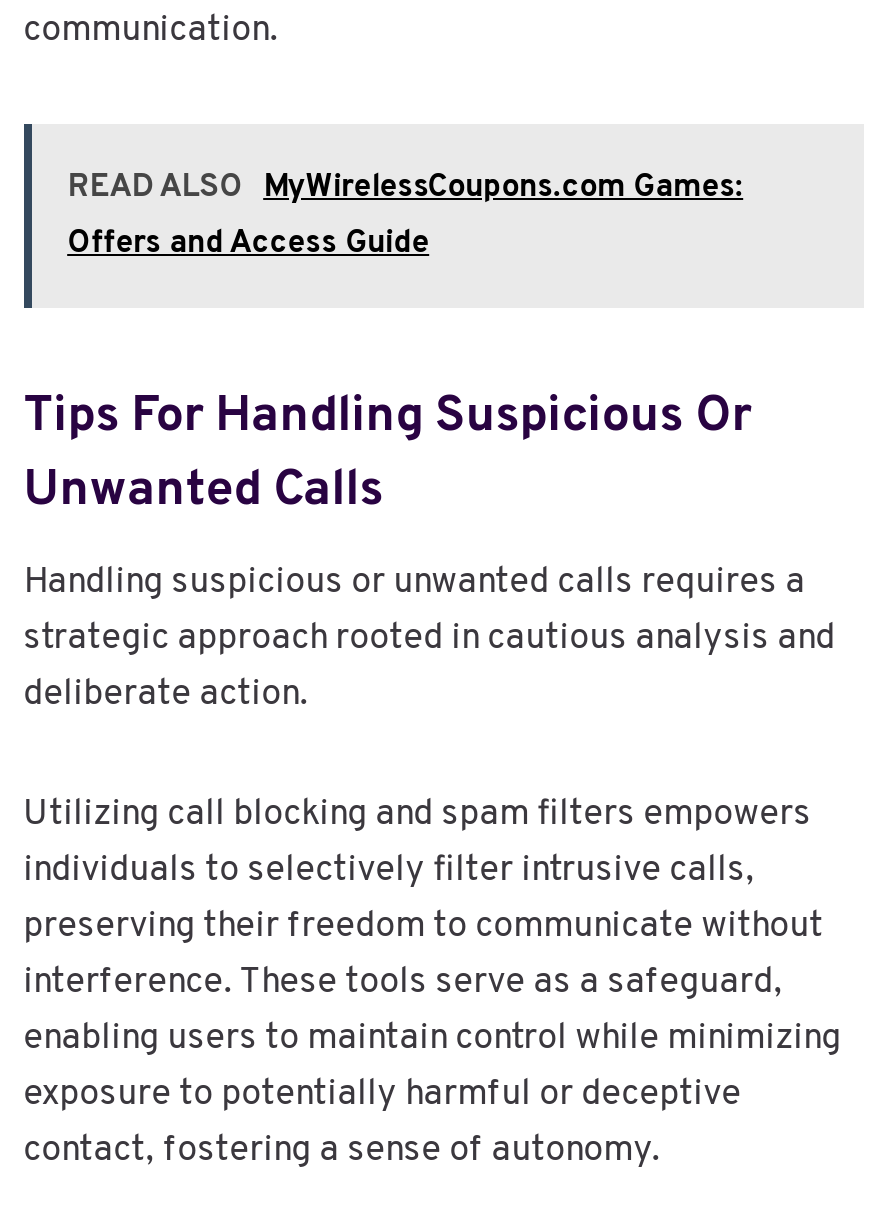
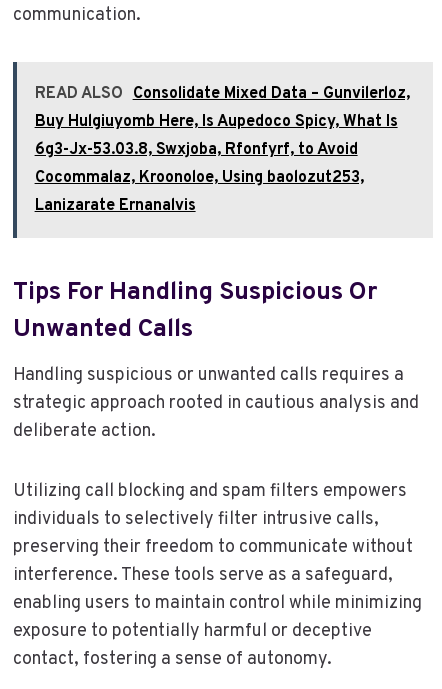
[67,168,743,264] READ ALSO MyWirelessCoupons.com Games: | Offers and Access Guide -> [35,84,410,216] READ ALSO Consolidate Mixed Data – Gunvilerloz, | Buy Hulgiuyomb Here, Is Aupedoco Spicy, What Is | 6g3-Jx-53.03.8, Swxjoba, Rfonfyrf, to Avoid | Cocommalaz, Kroonoloe, Using baolozut253, | Lanizarate Ernanalvis

